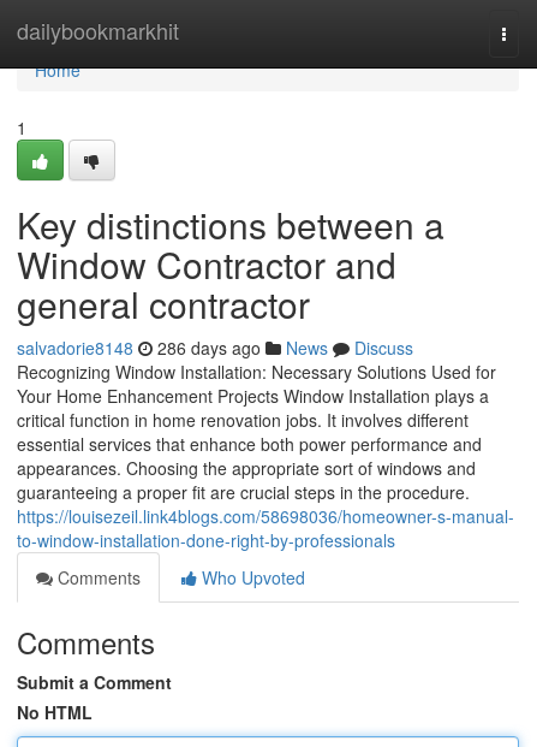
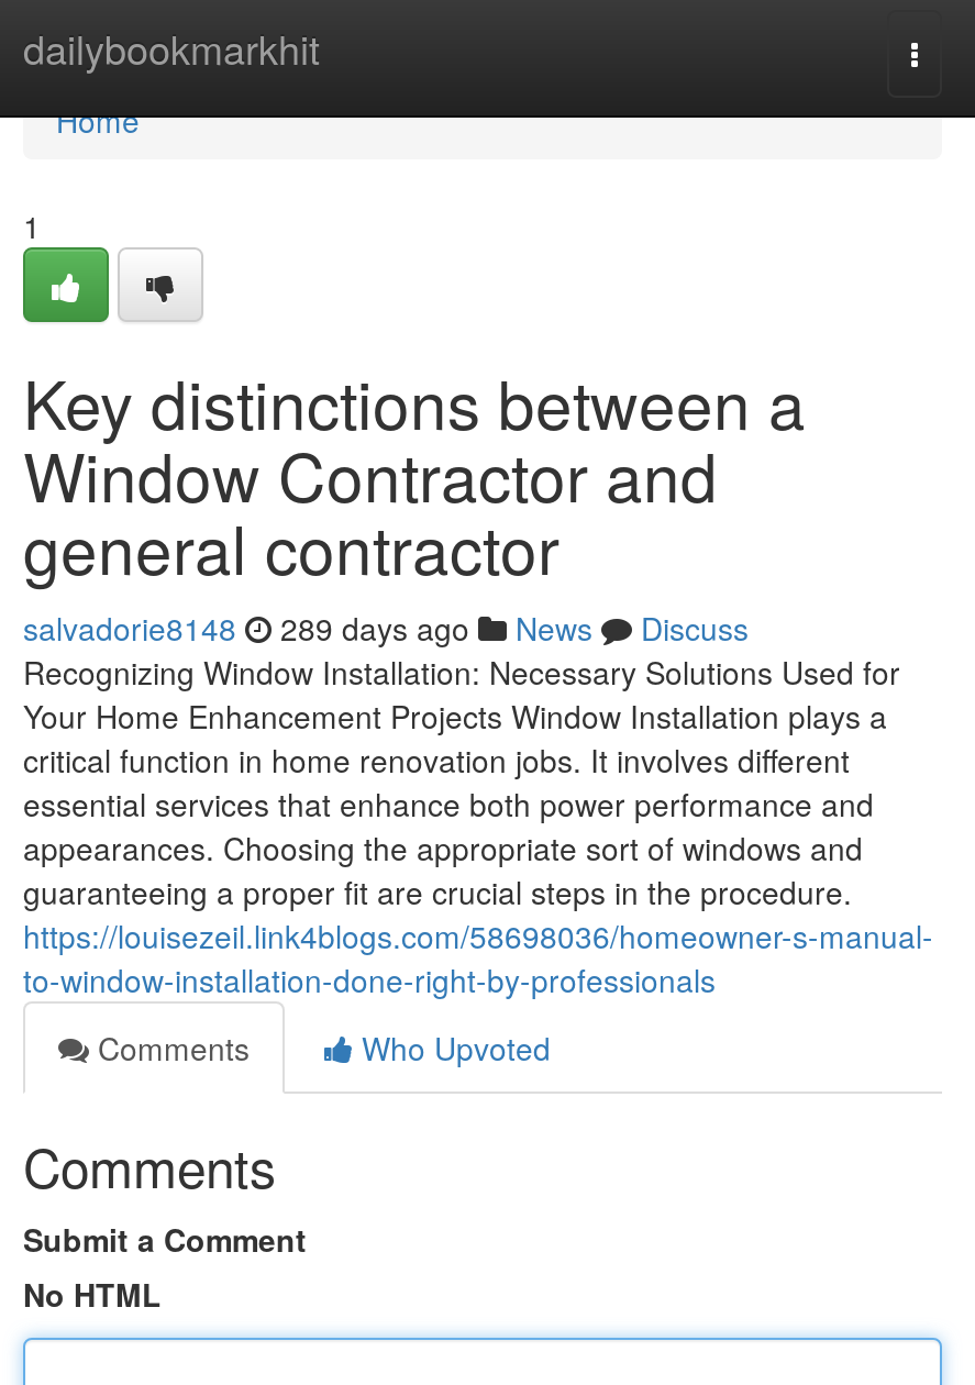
[17,336,413,360] salvadorie8148 286 days ago News Discuss -> [23,606,749,650] salvadorie8148 289 days ago News Discuss

